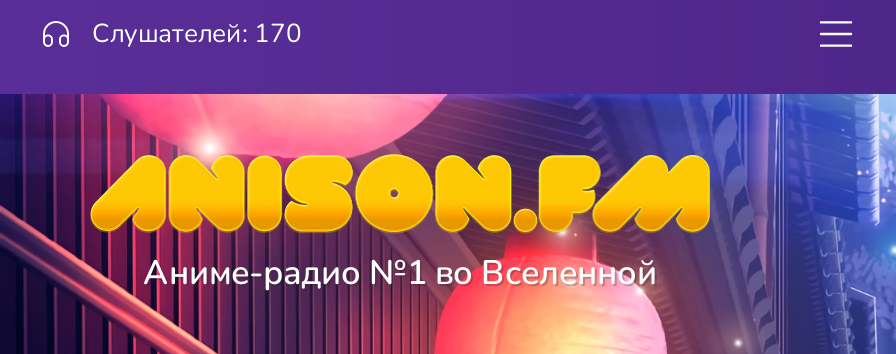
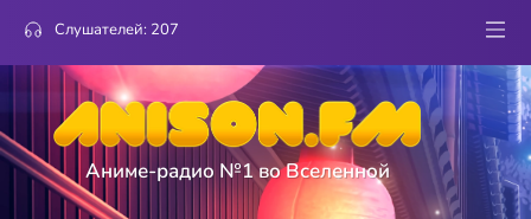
[92,15,302,51] Слушателей: 170 -> [55,18,179,40] Слушателей: 207

